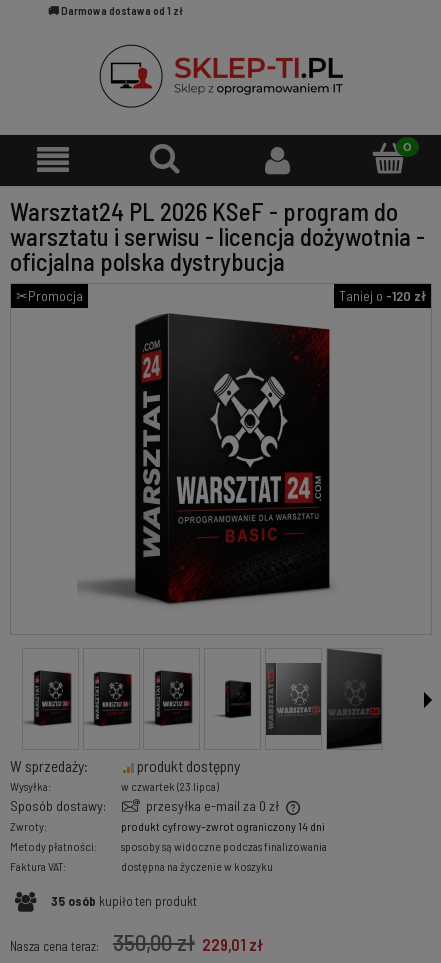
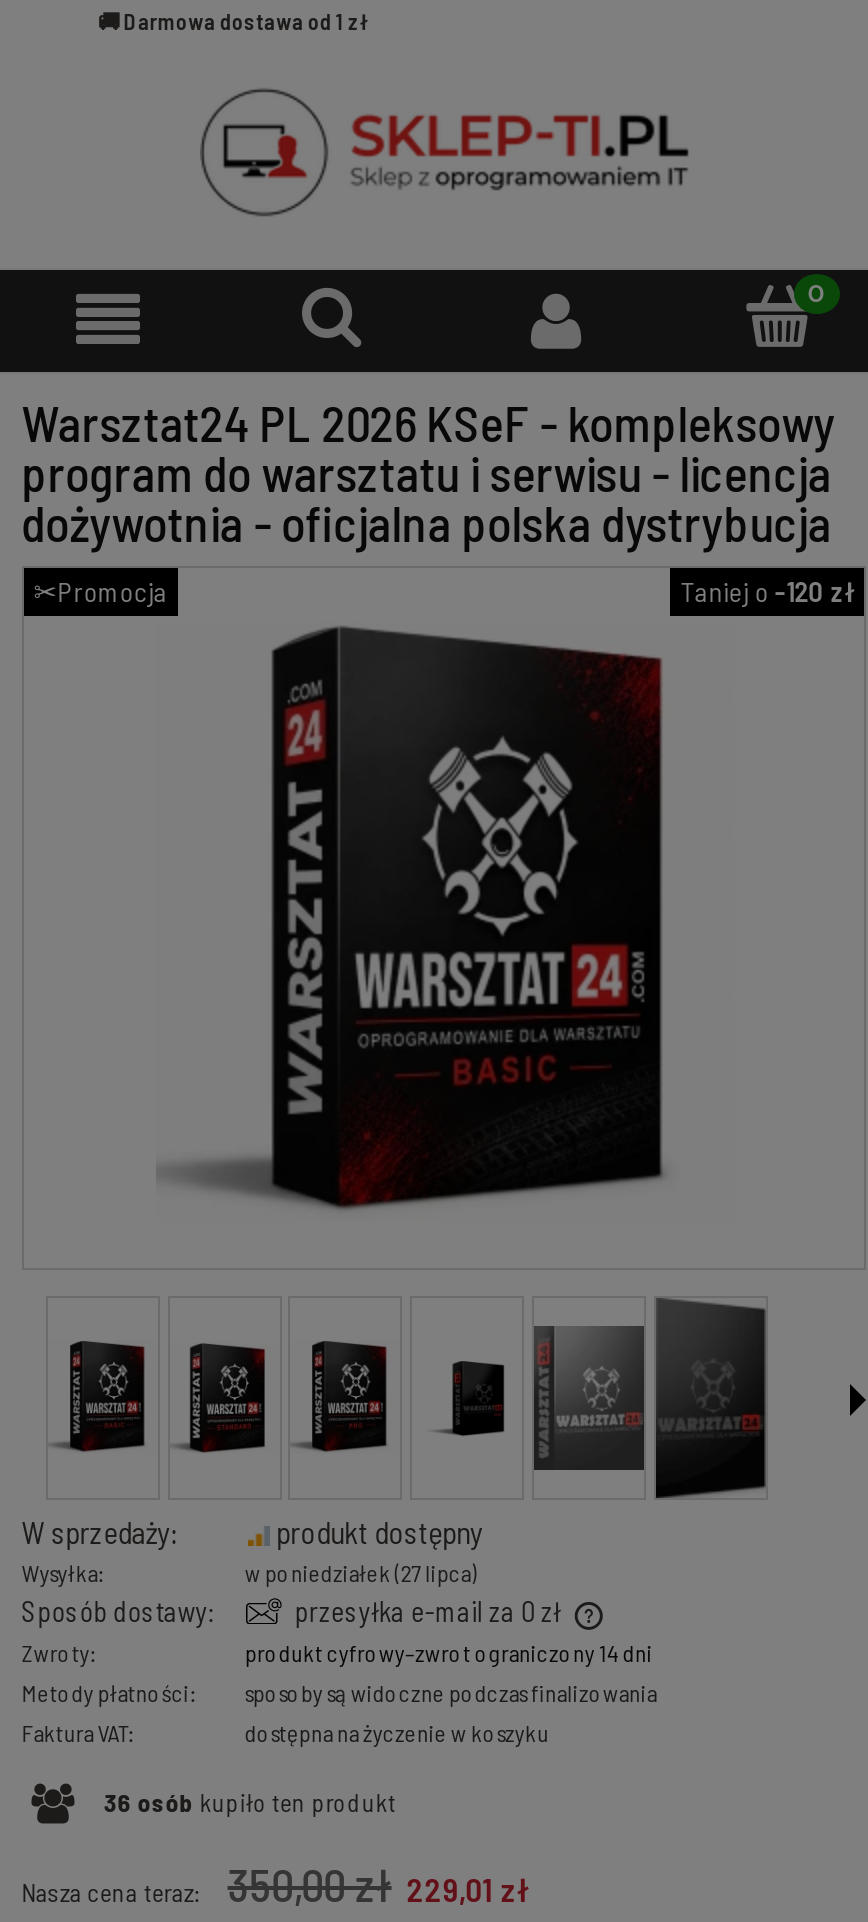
[10,196,425,276] Warsztat24 PL 2026 KSeF - program do | warsztatu i serwisu - licencja dożywotnia - | oficjalna polska dystrybucja -> [22,392,836,552] Warsztat24 PL 2026 KSeF - kompleksowy | program do warsztatu i serwisu - licencja | dożywotnia - oficjalna polska dystrybucja
[121,779,219,793] w czwartek (23 lipca) -> [245,1558,477,1586] w poniedziałek (27 lipca)
[51,893,197,909] 35 osób kupiło ten produkt -> [104,1786,396,1818] 36 osób kupiło ten produkt

